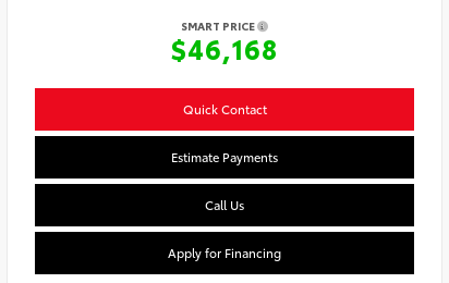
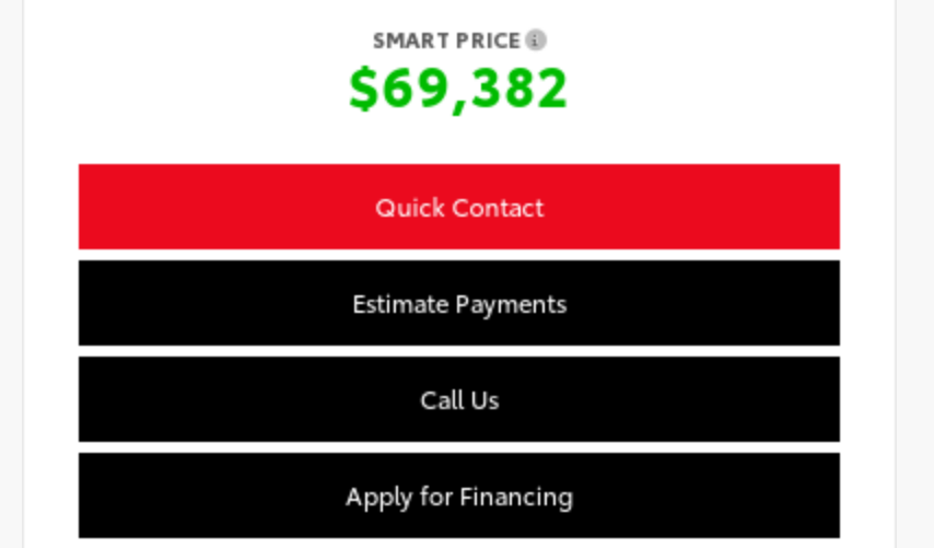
[171,29,278,66] $46,168 -> [349,46,570,120] $69,382

